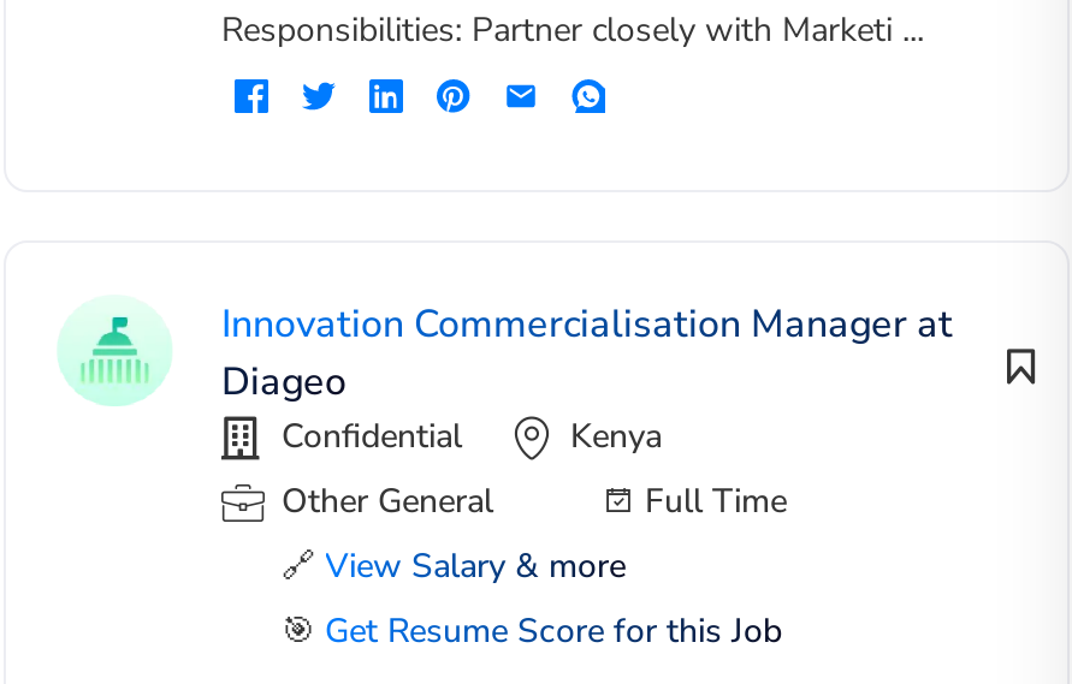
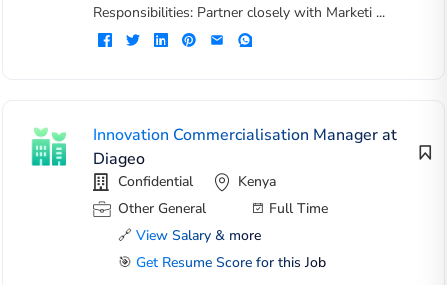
[57,296,174,409] [image] -> [25,124,71,169] [image]

